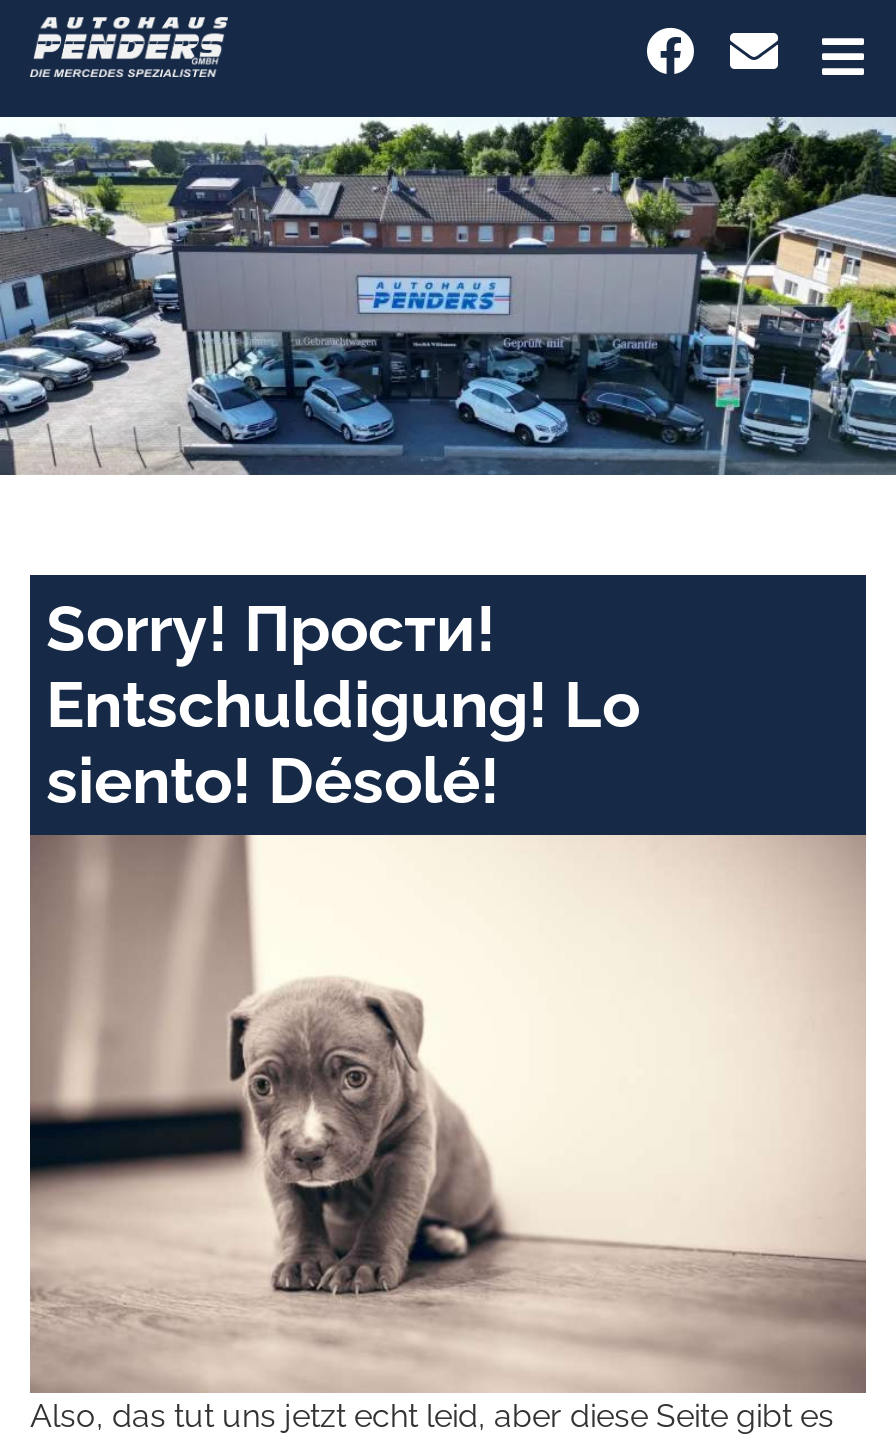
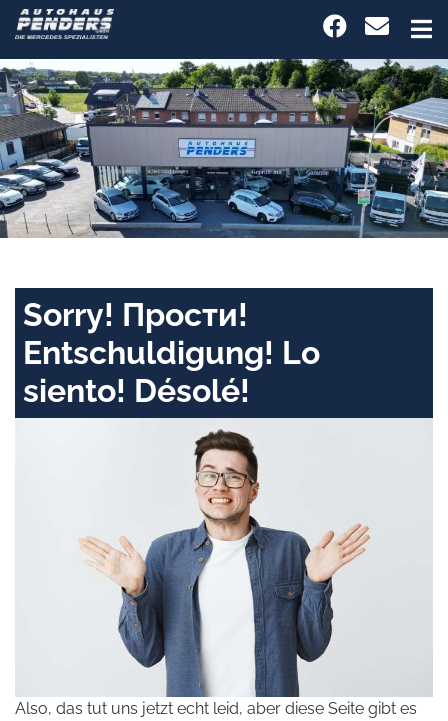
[28,833,866,1393] [image] -> [15,417,432,696] [image]

